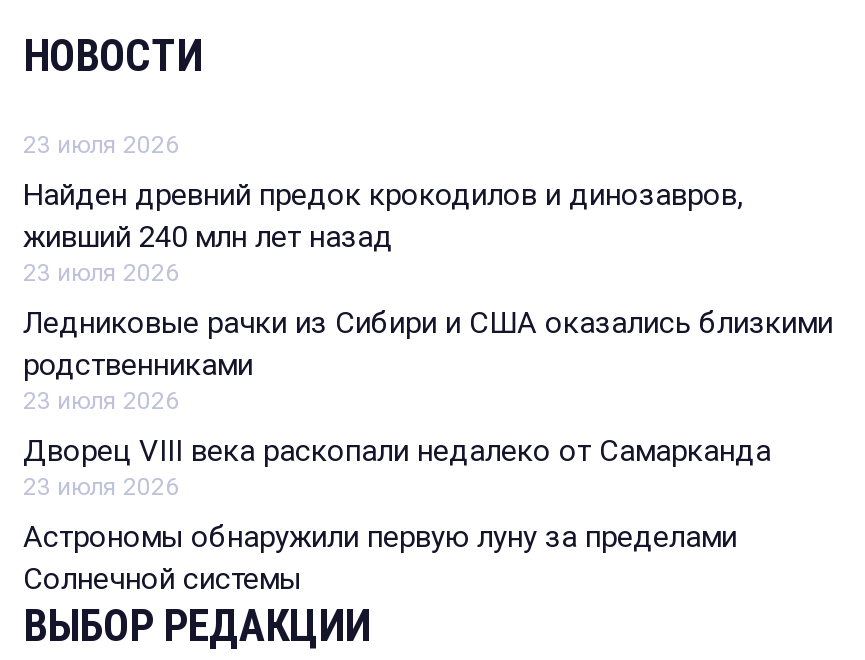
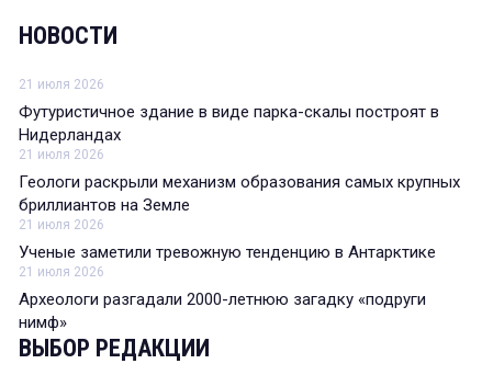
[23,131,179,159] 23 июля 2026 -> [19,77,104,92] 21 июля 2026
[23,177,743,287] Найден древний предок крокодилов и динозавров, | живший 240 млн лет назад | 23 июля 2026 -> [19,102,439,162] Футуристичное здание в виде парка-скалы построят в | Нидерландах | 21 июля 2026
[23,305,833,415] Ледниковые рачки из Сибири и США оказались близкими | родственниками | 23 июля 2026 -> [19,172,460,233] Геологи раскрыли механизм образования самых крупных | бриллиантов на Земле | 21 июля 2026
[23,433,771,501] Дворец VIII века раскопали недалеко от Самарканда | 23 июля 2026 -> [19,243,436,280] Ученые заметили тревожную тенденцию в Антарктике | 21 июля 2026
[23,519,737,597] Астрономы обнаружили первую луну за пределами | Солнечной системы -> [19,290,426,332] Археологи разгадали 2000-летнюю загадку «подруги | нимф»

